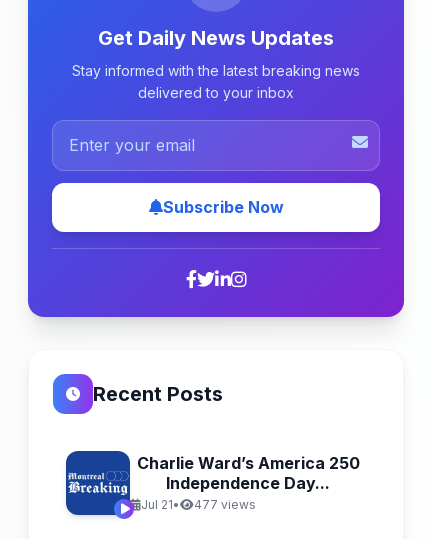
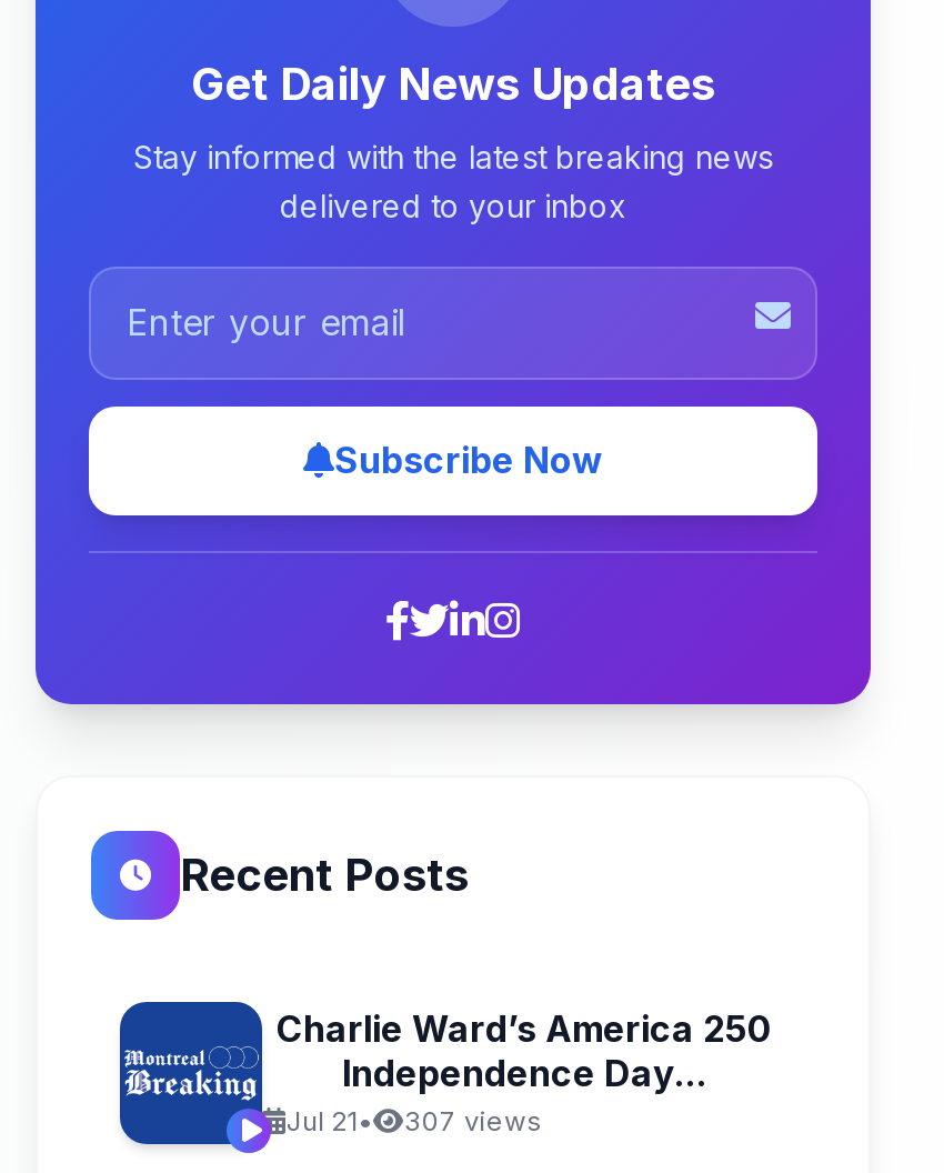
[194,497,256,512] 477 views -> [404,1104,542,1137] 307 views

